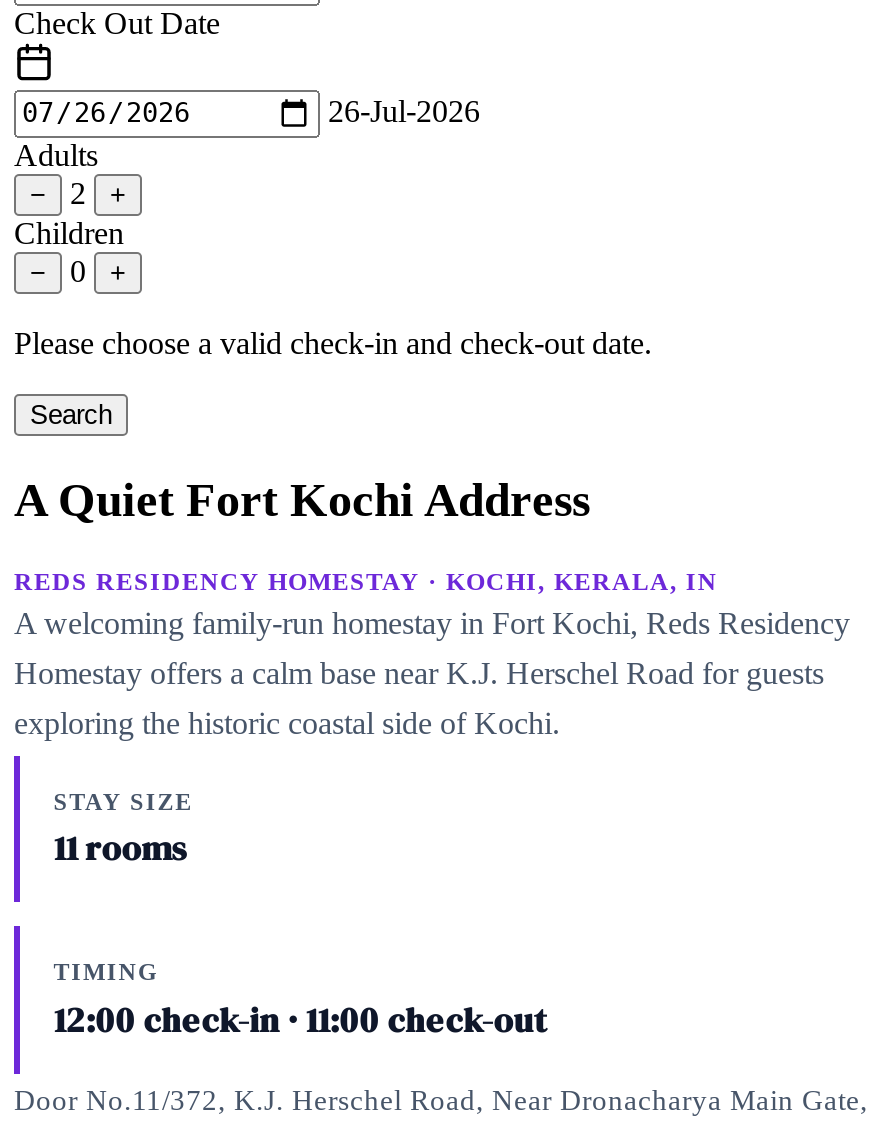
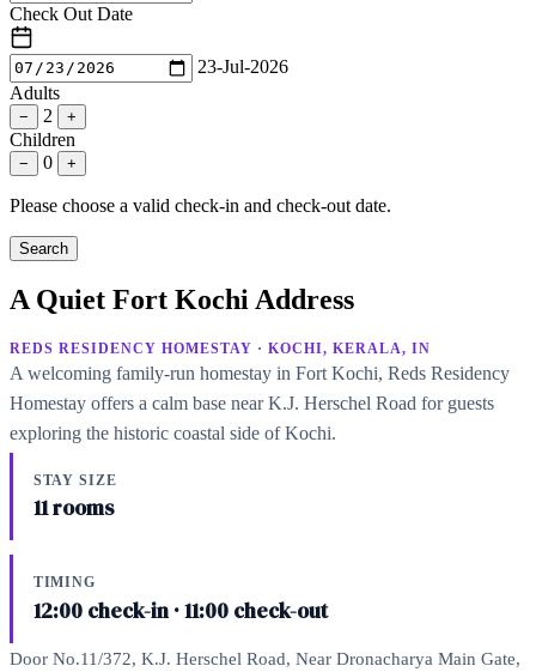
[328,94,480,128] 26-Jul-2026 -> [197,56,288,77] 23-Jul-2026

